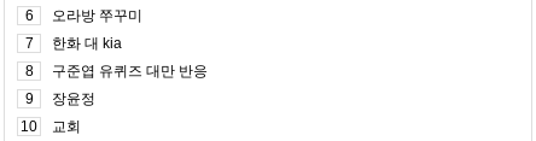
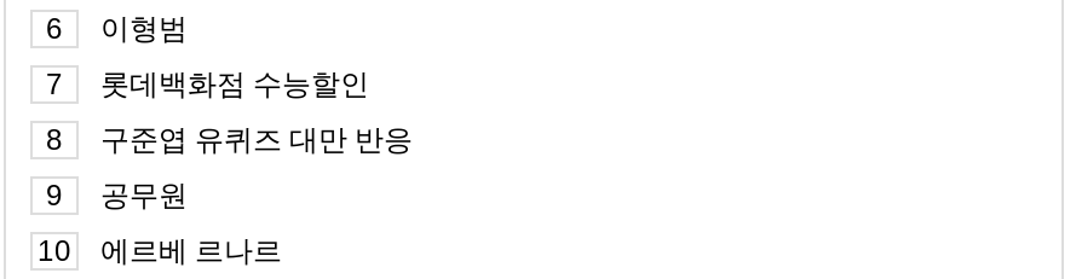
[52,7,142,24] 오라방 쭈꾸미 -> [100,12,188,46] 이형범
[52,35,122,52] 한화 대 kia -> [100,68,369,101] 롯데백화점 수능할인
[52,90,95,107] 장윤정 -> [100,179,188,213] 공무원
[52,118,81,135] 교회 -> [100,234,282,268] 에르베 르나르

